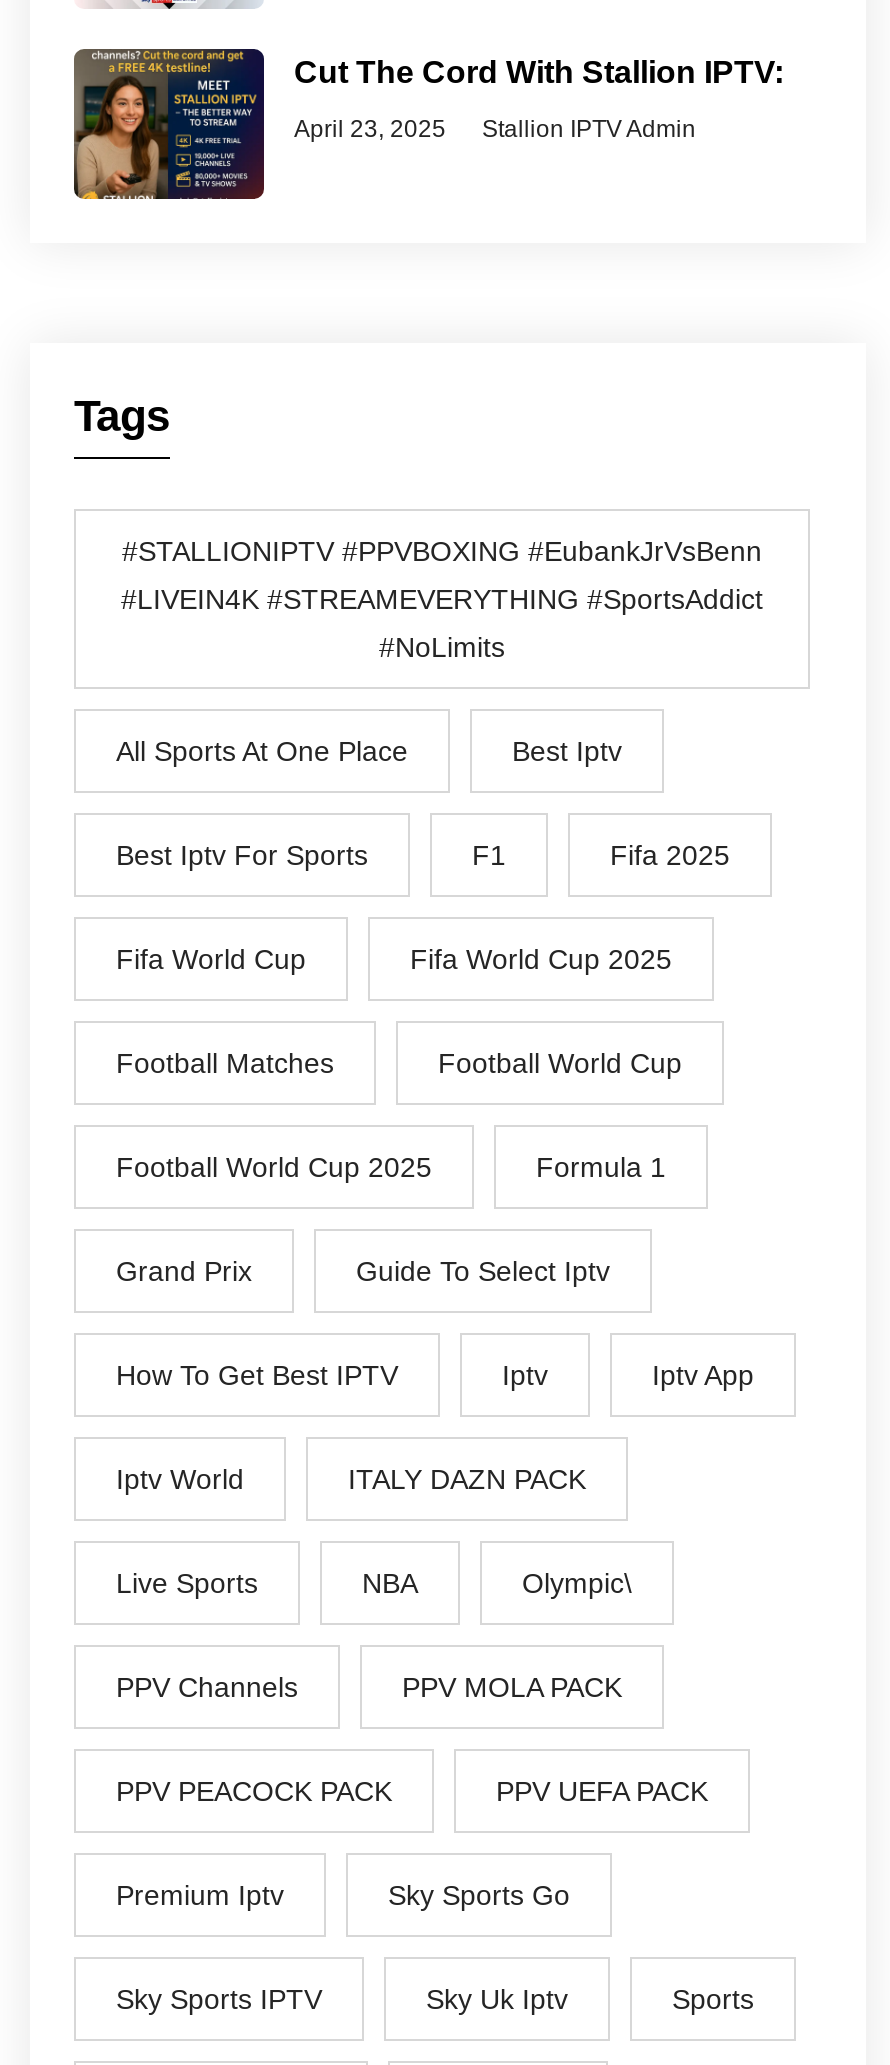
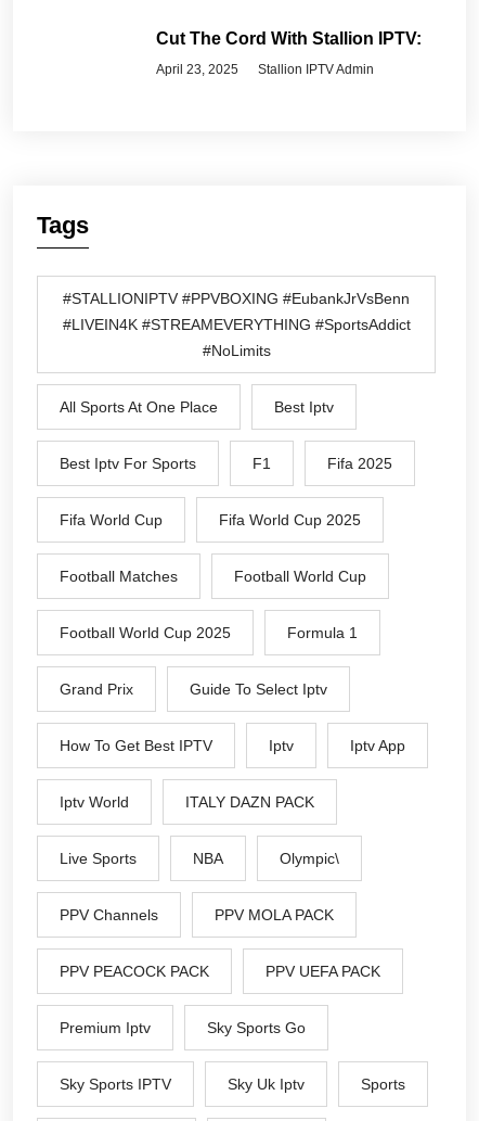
[72,46,266,202] [image] -> none

